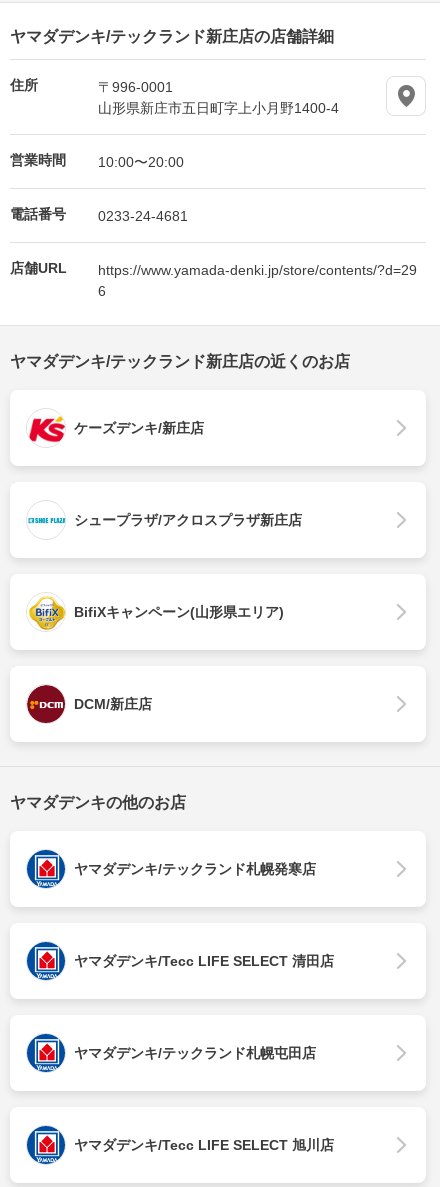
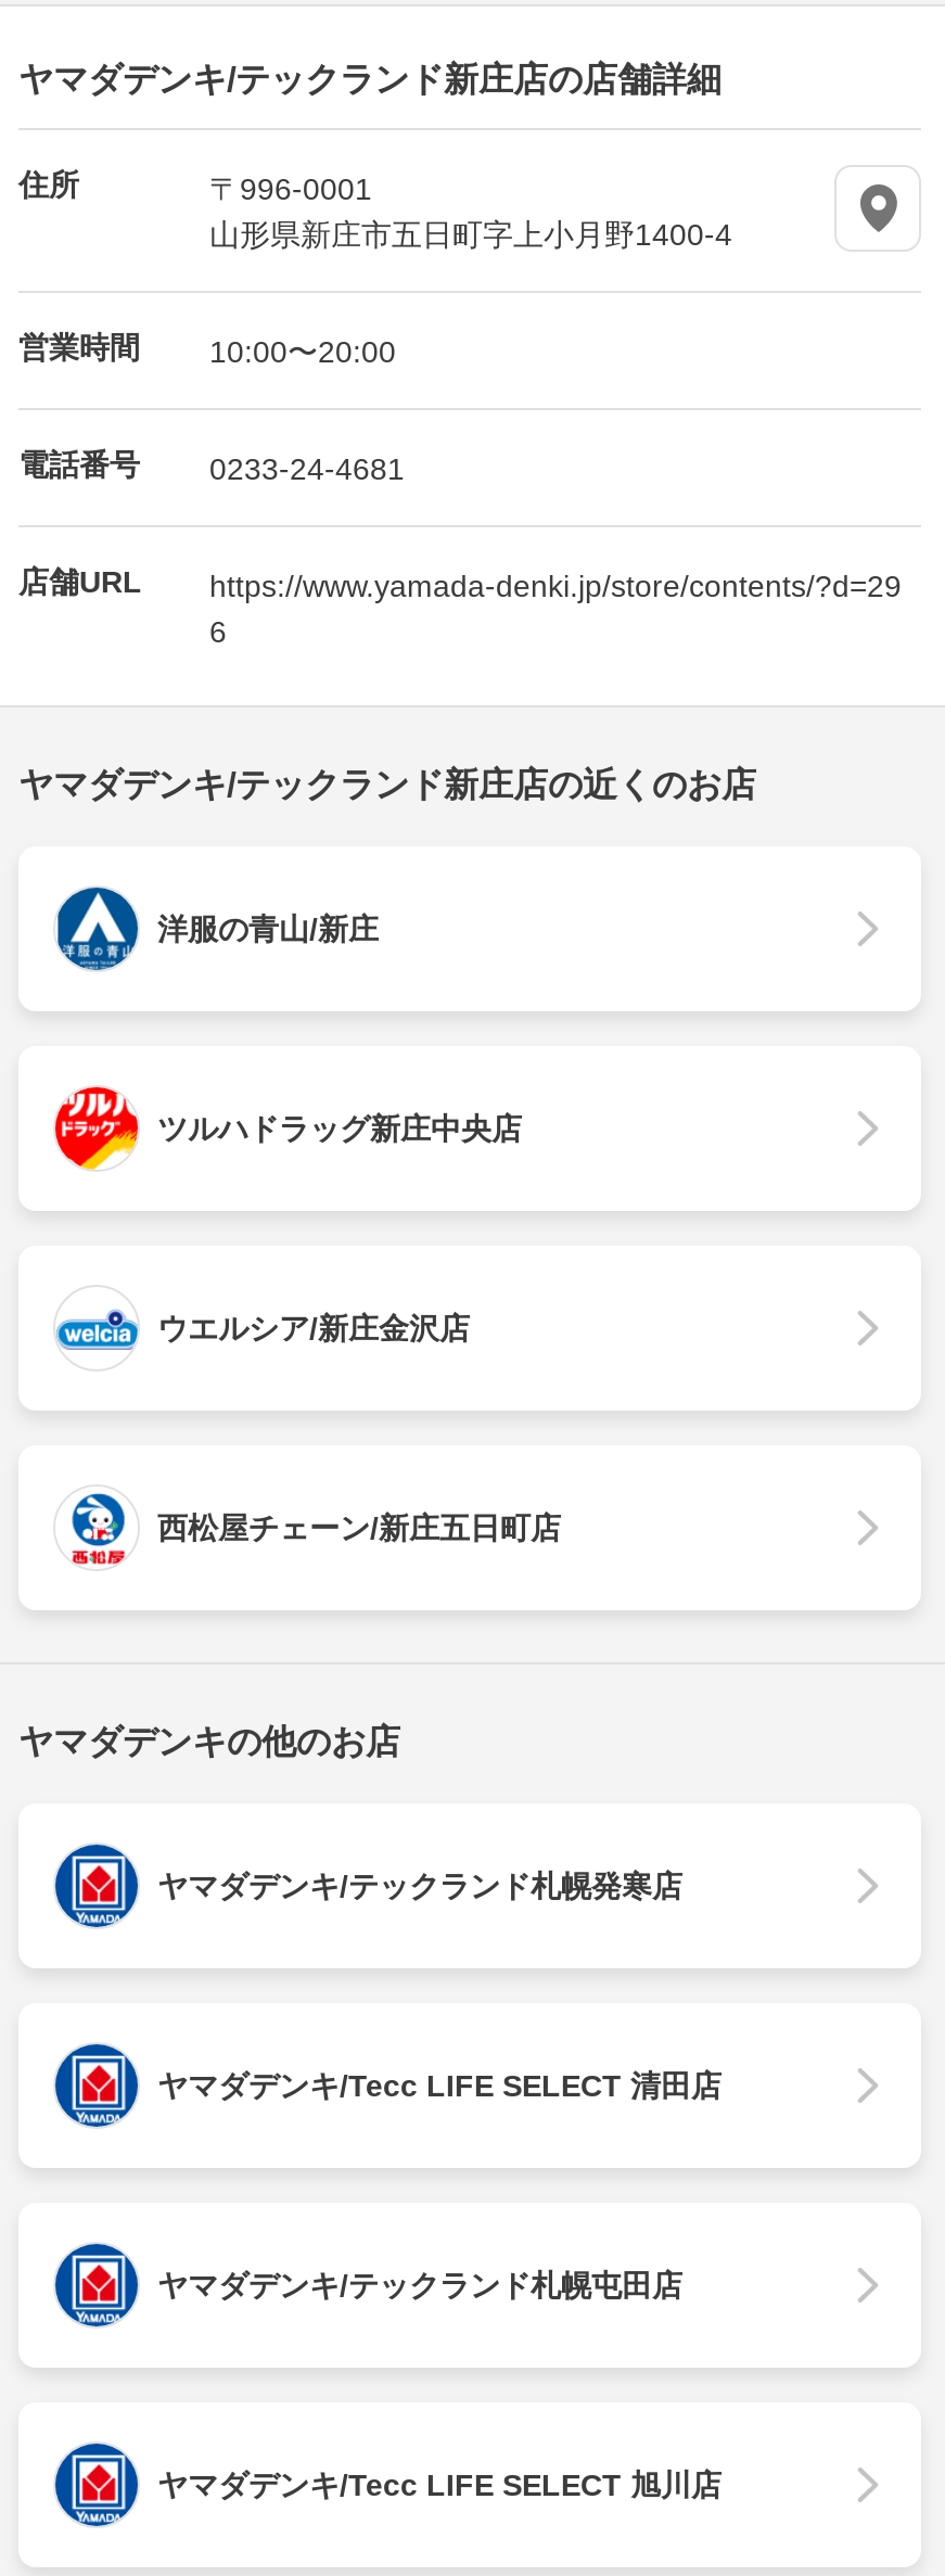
[28,409,204,447] [image] | ケーズデンキ/新庄店 -> [55,885,379,972] [image] | 洋服の青山/新庄
[27,501,302,539] [image] | シュープラザ/アクロスプラザ新庄店 -> [53,1085,522,1172] [image] | ツルハドラッグ新庄中央店
[27,595,284,631] [image] | BifiXキャンペーン(山形県エリア) -> [53,1293,470,1367] [image] | ウエルシア/新庄金沢店
[26,684,152,724] [image] | DCM/新庄店 -> [55,1487,561,1569] [image] | 西松屋チェーン/新庄五日町店

